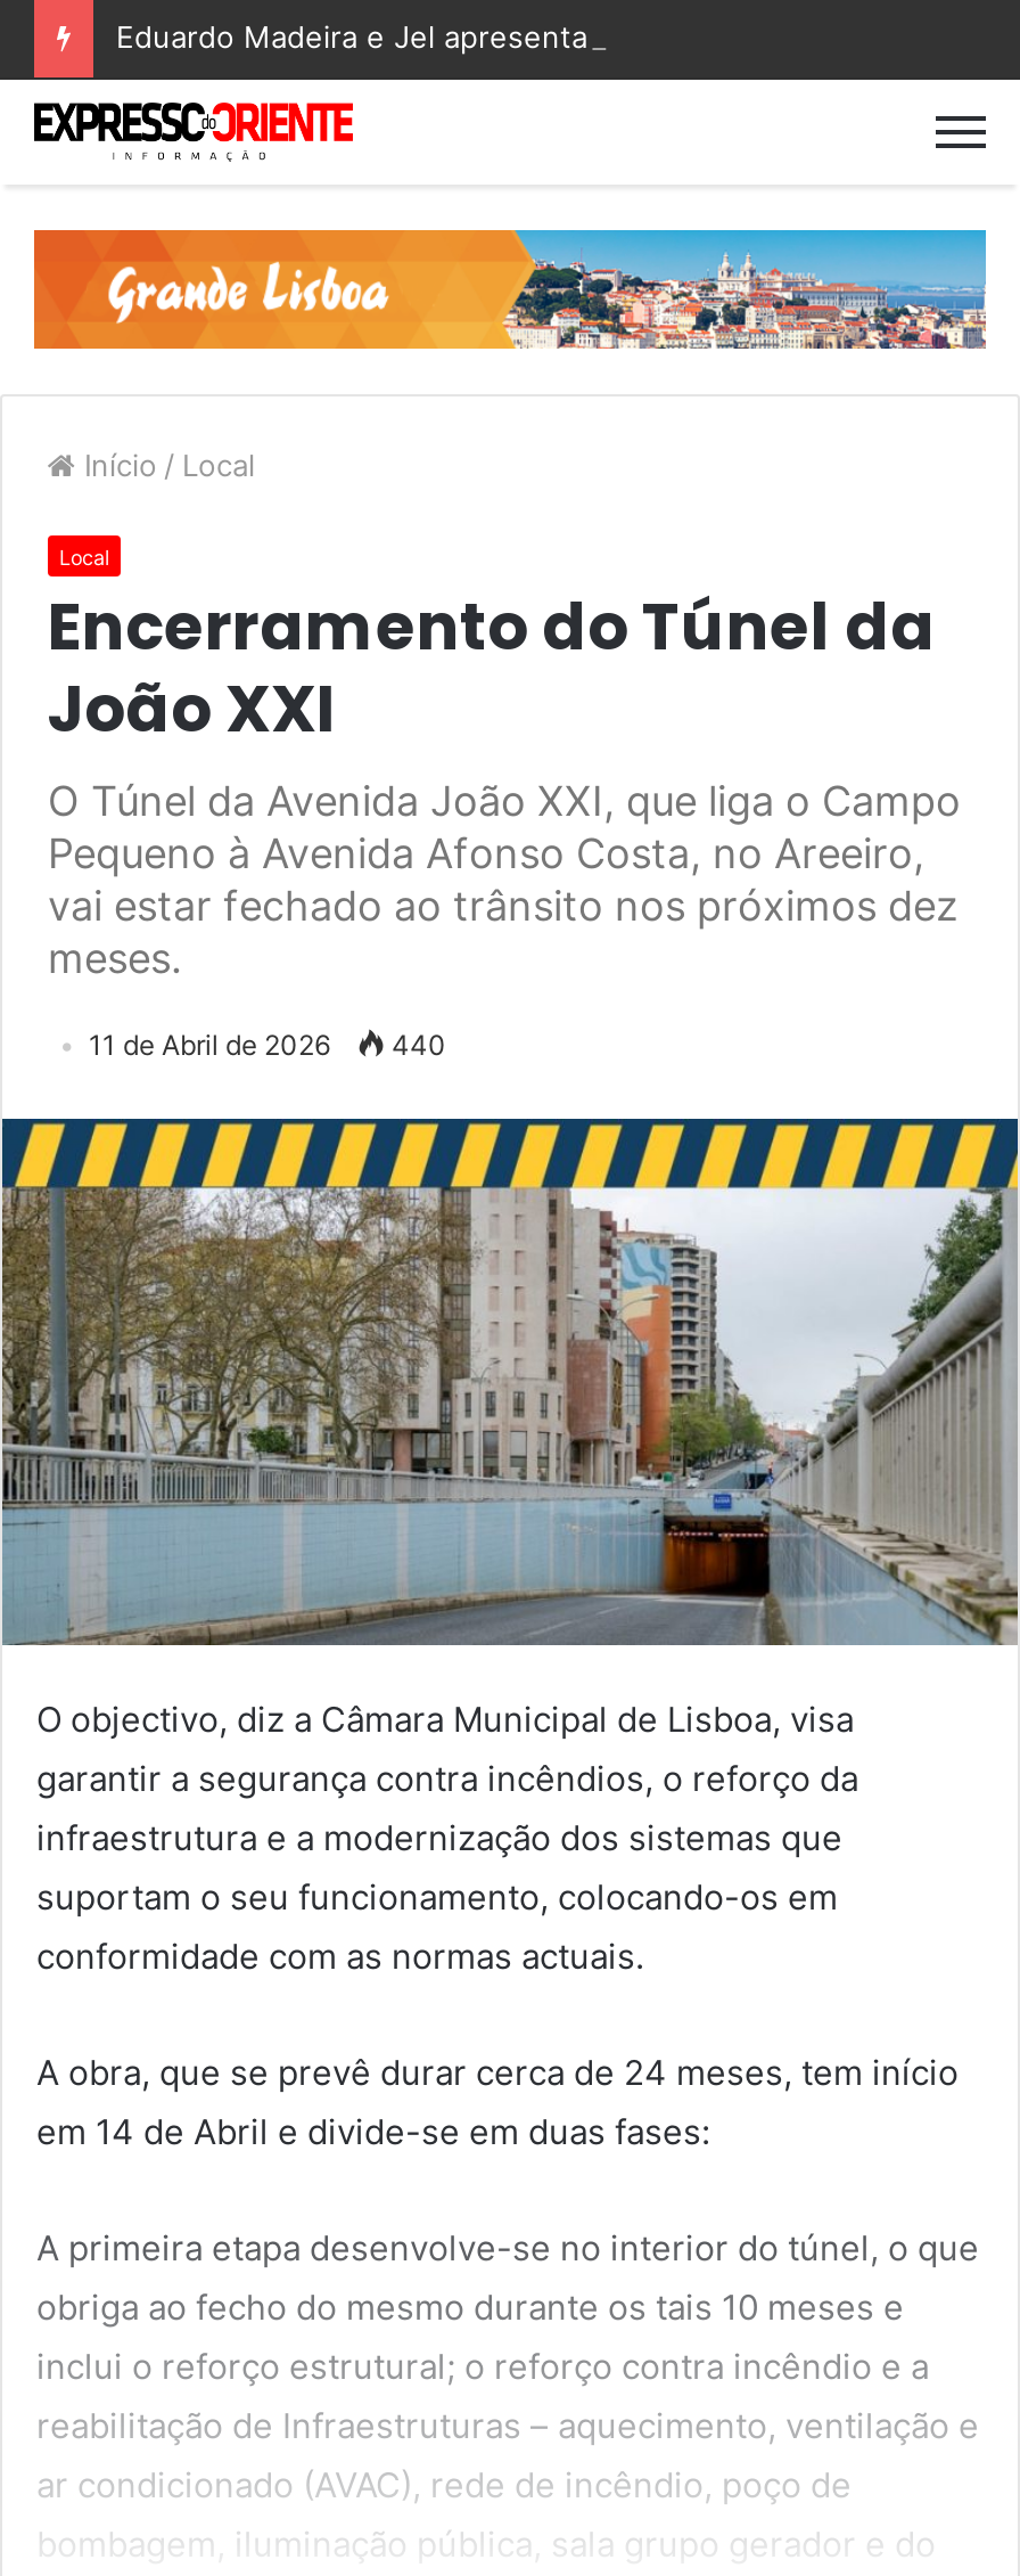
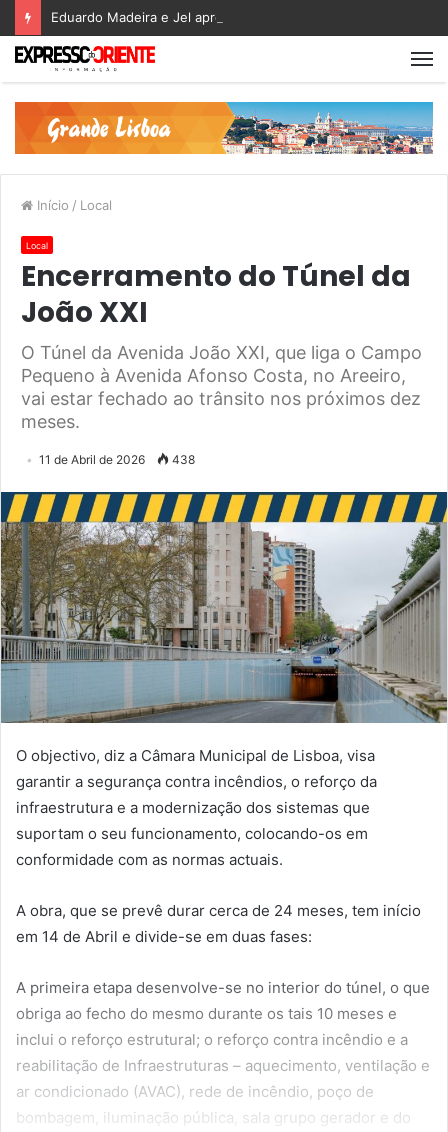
[89,1027,446,1061] 11 de Abril de 2026 440 -> [39,452,195,467] 11 de Abril de 2026 438

